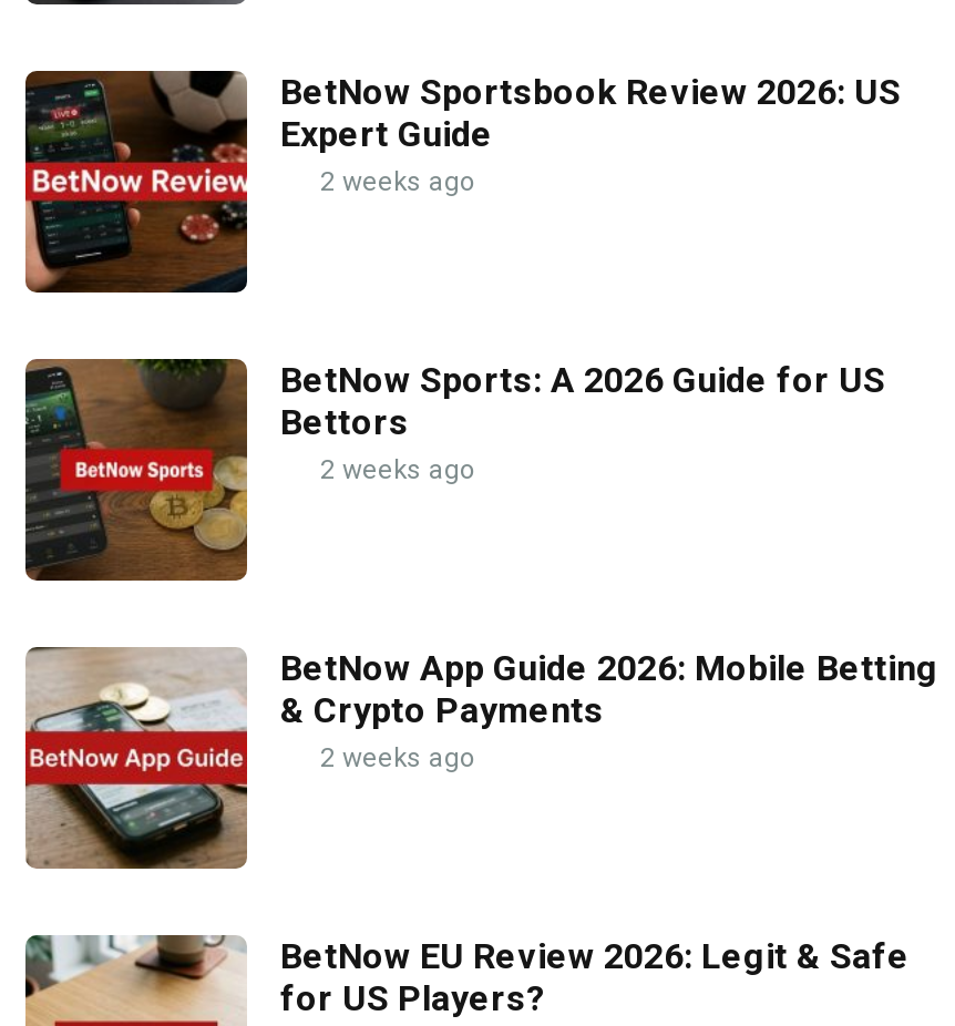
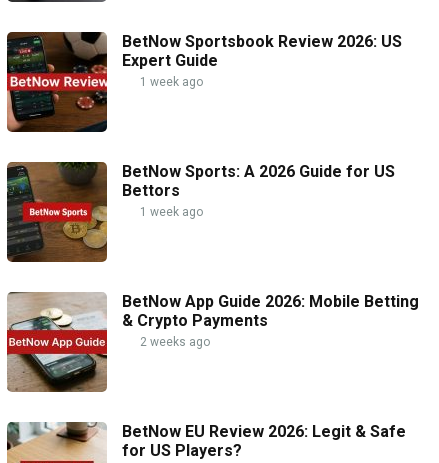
[314,166,475,197] 2 weeks ago -> [137,75,203,89] 1 week ago
[314,454,475,485] 2 weeks ago -> [137,205,203,219] 1 week ago

